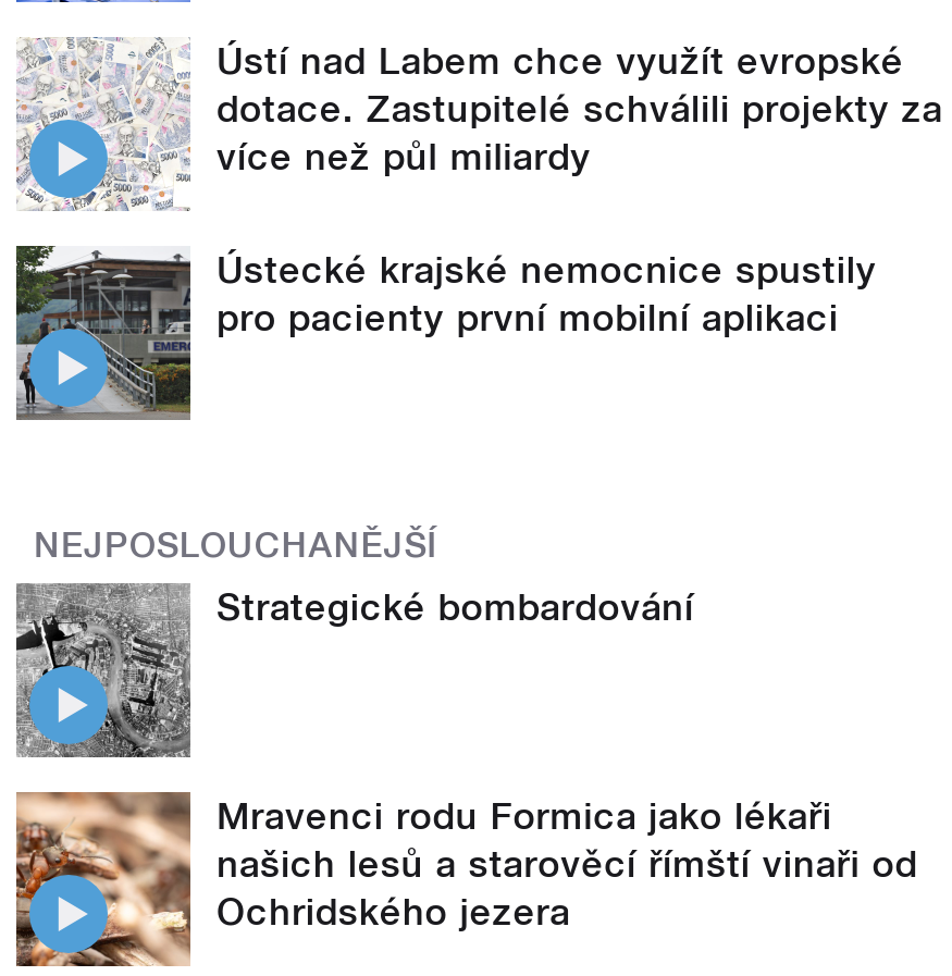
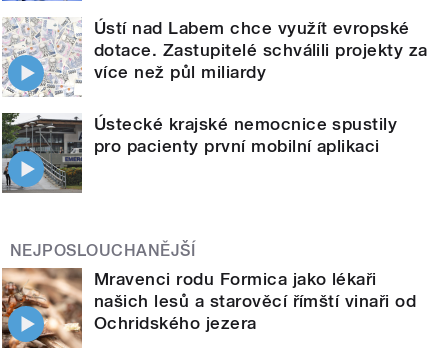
[14,583,694,759] [image] | Strategické bombardování -> none

